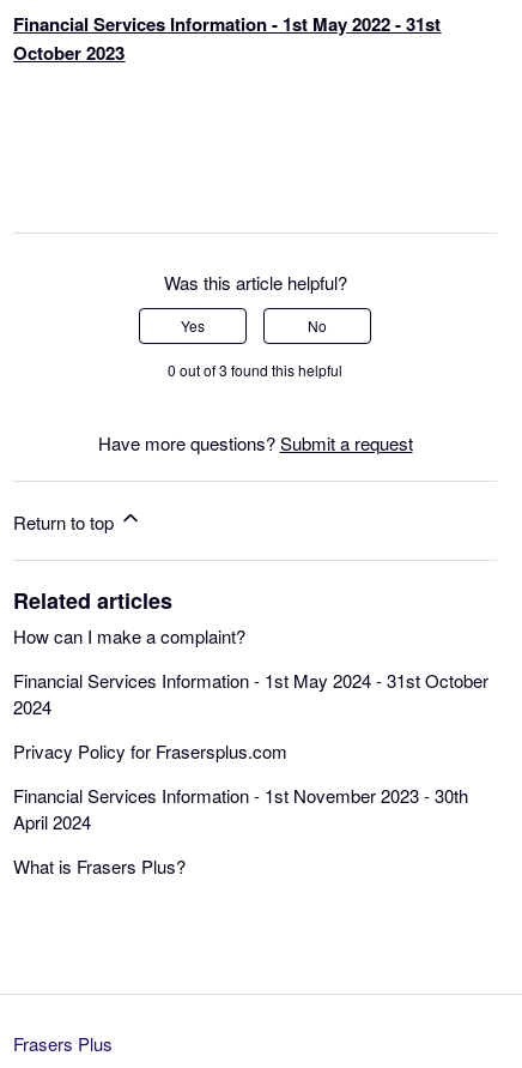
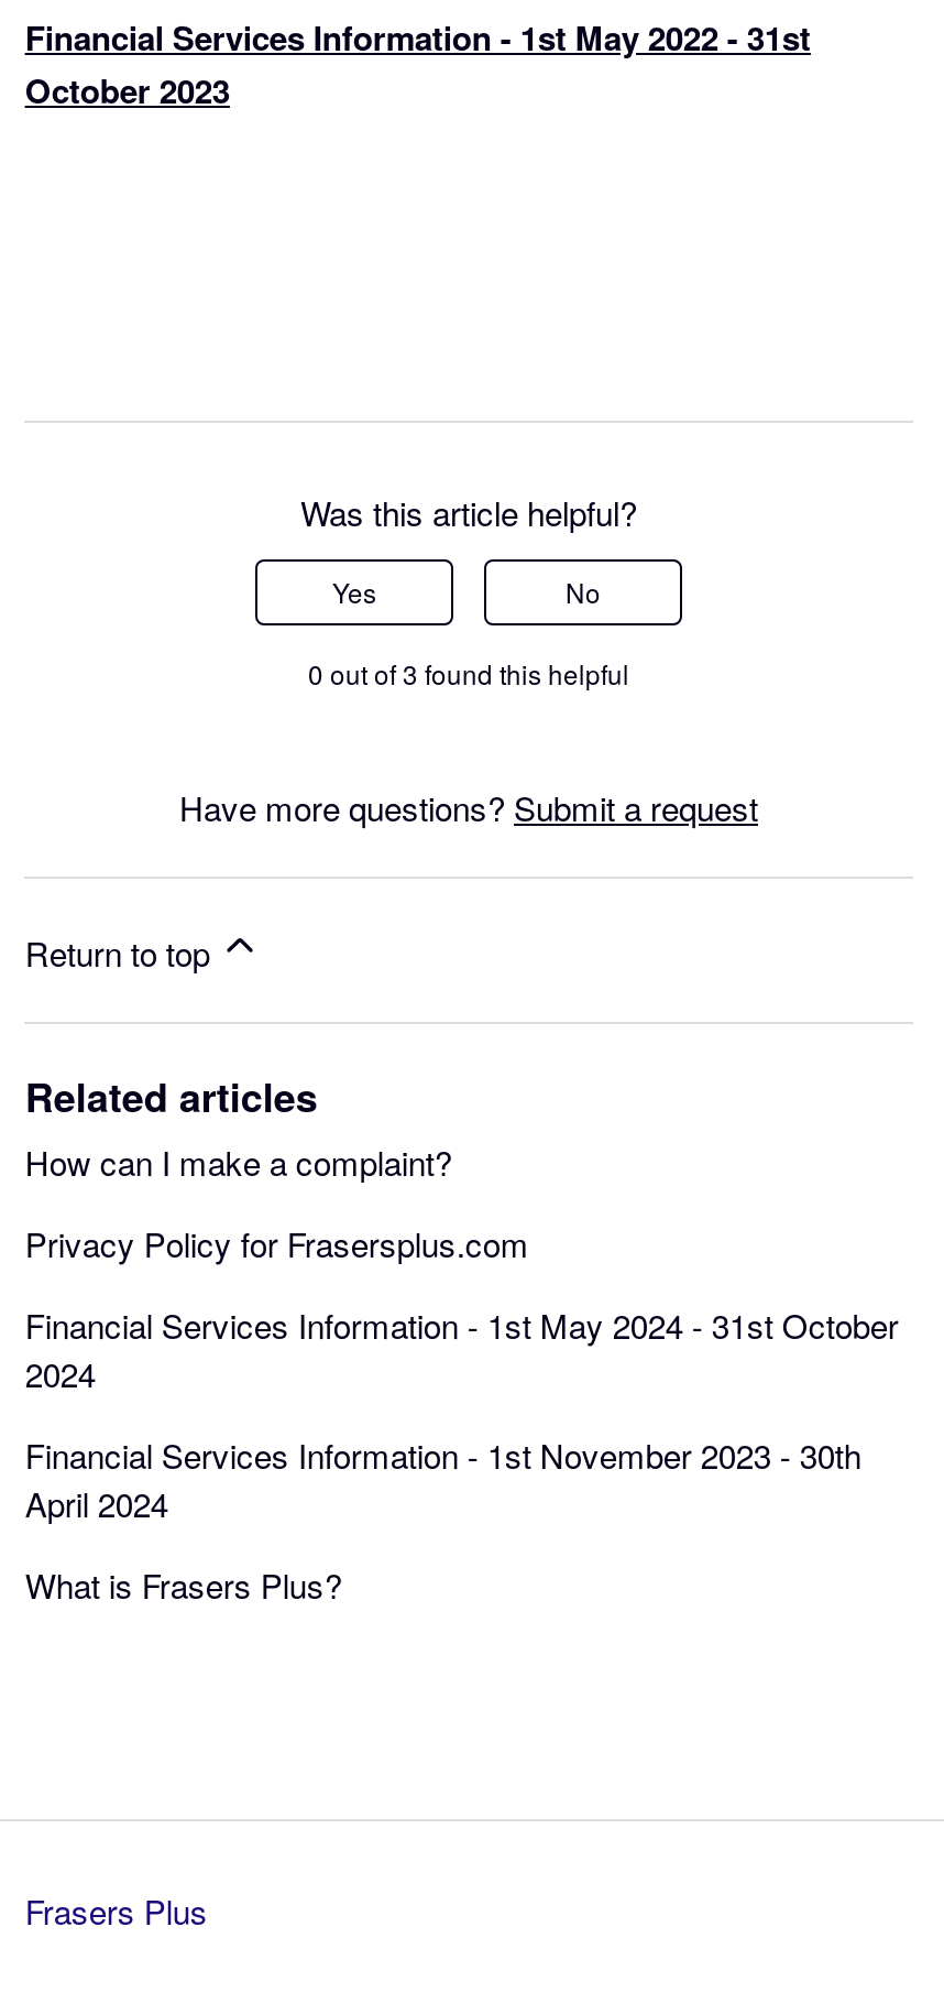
moved [14,667,489,719] -> [25,1300,899,1395]: Financial Services Information - 1st May 2024 - 31st October | 2024
moved [14,738,288,763] -> [25,1219,529,1265]: Privacy Policy for Frasersplus.com

